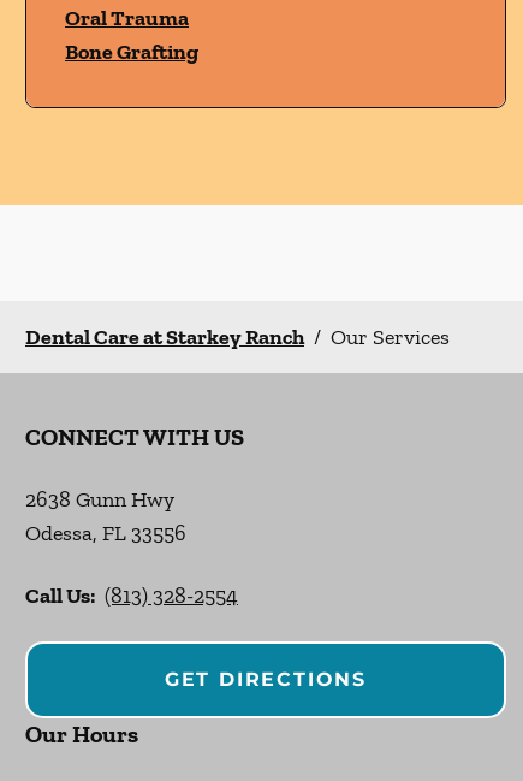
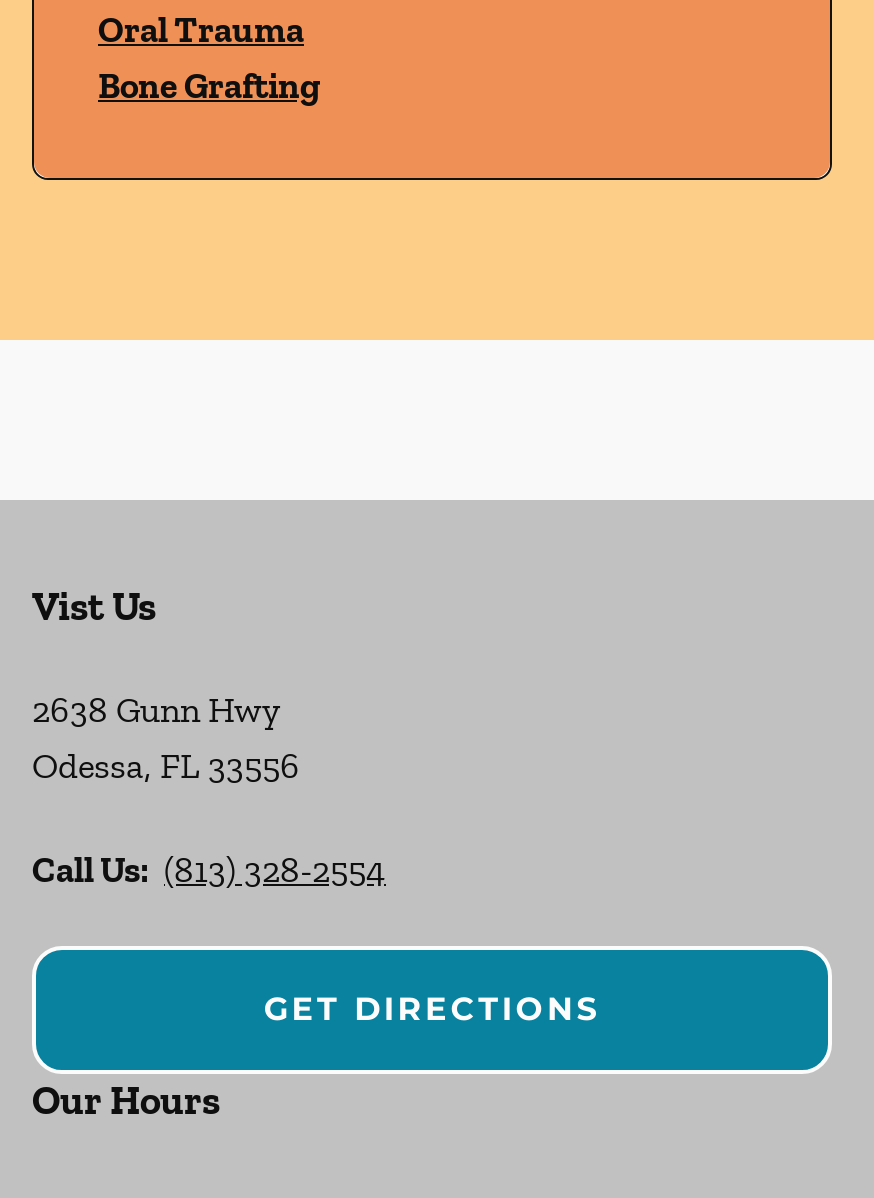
[25,324,450,451] Dental Care at Starkey Ranch / Our Services | CONNECT WITH US -> [32,582,156,630] Vist Us

